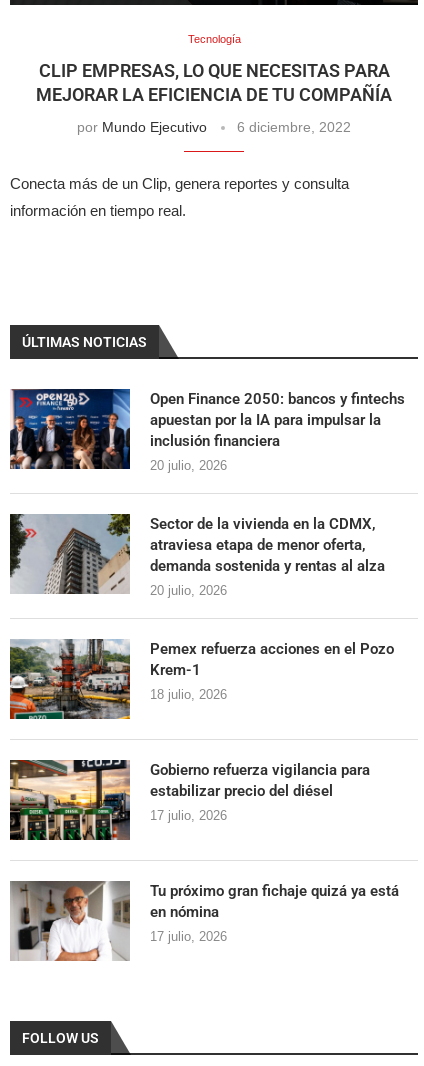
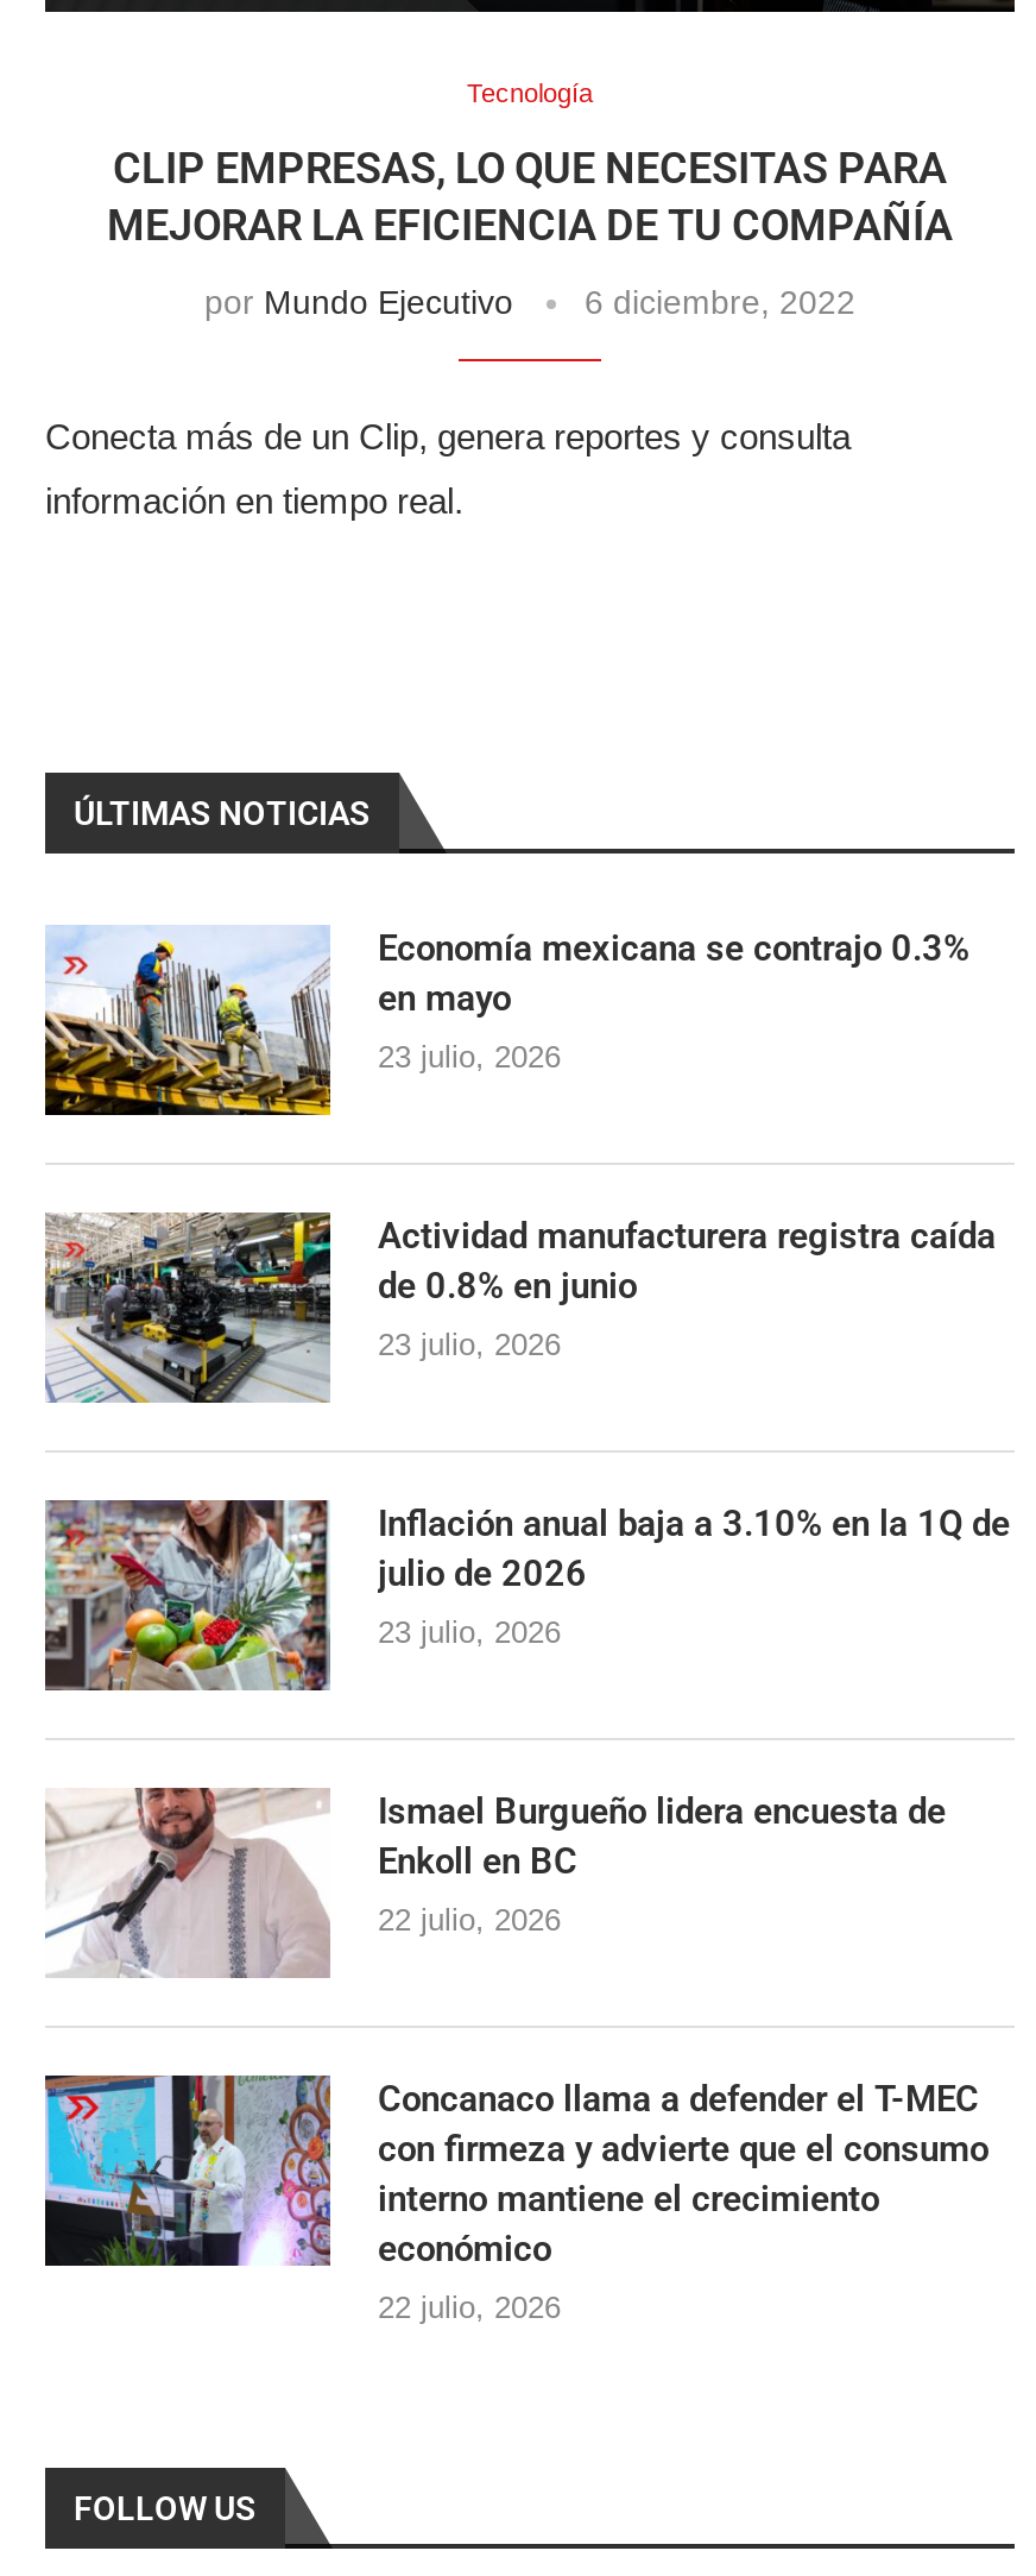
[9,388,405,473] [image] | Open Finance 2050: bancos y fintechs | apuestan por la IA para impulsar la | inclusión financiera | 20 julio, 2026 -> [43,925,969,1117] [image] | Economía mexicana se contrajo 0.3% | en mayo | 23 julio, 2026
[9,510,385,598] [image] | Sector de la vivienda en la CDMX, | atraviesa etapa de menor oferta, | demanda sostenida y rentas al alza | 20 julio, 2026 -> [43,1210,996,1412] [image] | Actividad manufacturera registra caída | de 0.8% en junio | 23 julio, 2026
[9,631,394,720] [image] | Pemex refuerza acciones en el Pozo | Krem-1 | 18 julio, 2026 -> [45,1498,1010,1709] [image] | Inflación anual baja a 3.10% en la 1Q de | julio de 2026 | 23 julio, 2026
[9,752,370,841] [image] | Gobierno refuerza vigilancia para | estabilizar precio del diésel | 17 julio, 2026 -> [45,1785,946,1997] [image] | Ismael Burgueño lidera encuesta de | Enkoll en BC | 22 julio, 2026
[9,873,399,962] [image] | Tu próximo gran fichaje quizá ya está | en nómina | 17 julio, 2026 -> [43,2073,988,2325] [image] | Concanaco llama a defender el T-MEC | con firmeza y advierte que el consumo | interno mantiene el crecimiento | económico | 22 julio, 2026

